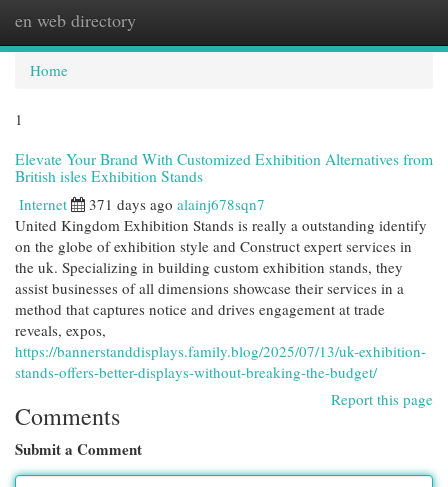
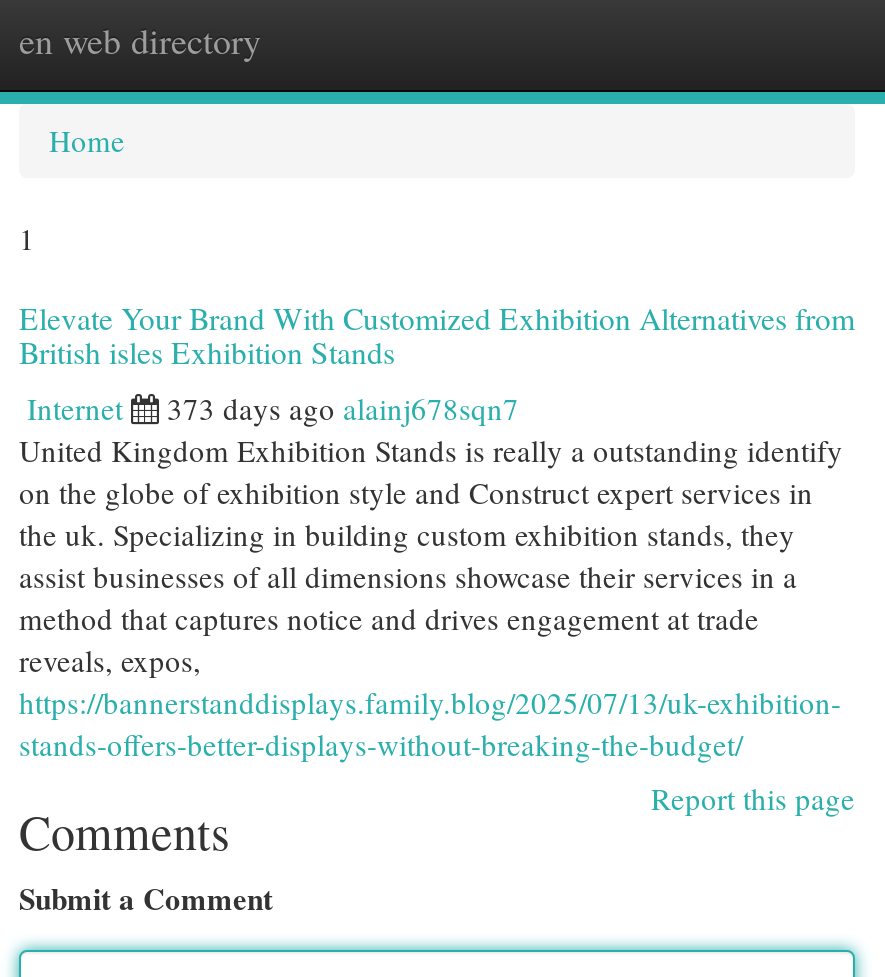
[89,194,265,214] 371 days ago alainj678sqn7 -> [167,388,519,428] 373 days ago alainj678sqn7

